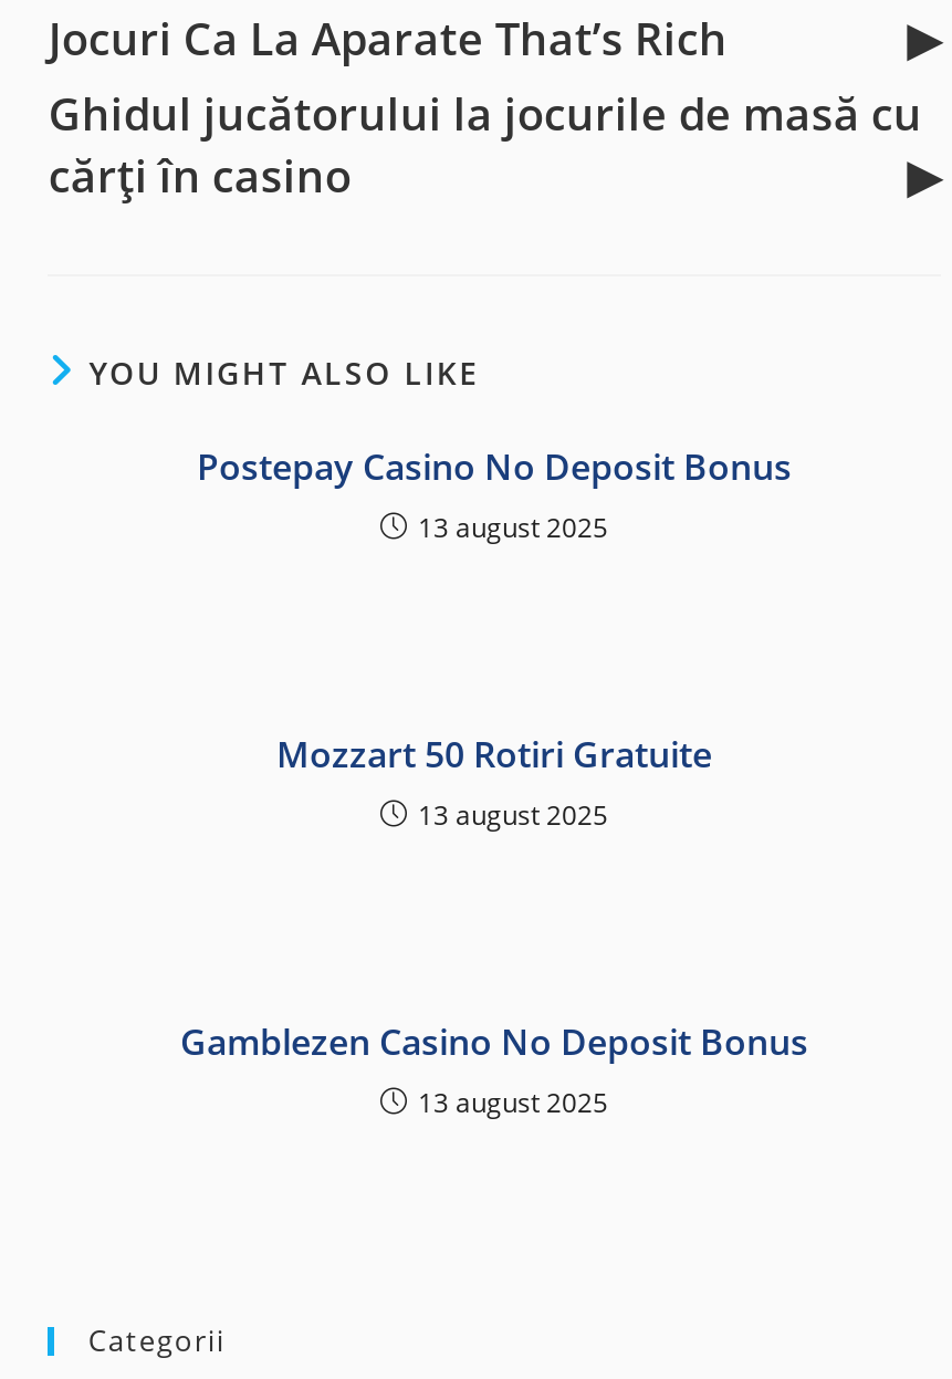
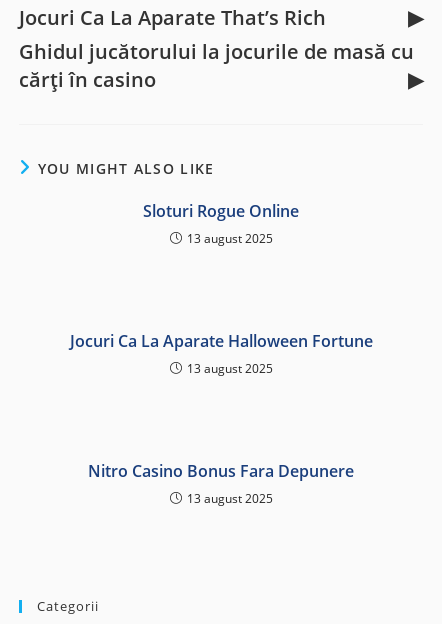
[197,442,792,491] Postepay Casino No Deposit Bonus -> [143,200,299,222] Sloturi Rogue Online
[276,730,712,779] Mozzart 50 Rotiri Gratuite -> [69,330,372,352] Jocuri Ca La Aparate Halloween Fortune
[180,1017,808,1066] Gamblezen Casino No Deposit Bonus -> [88,460,354,482] Nitro Casino Bonus Fara Depunere

